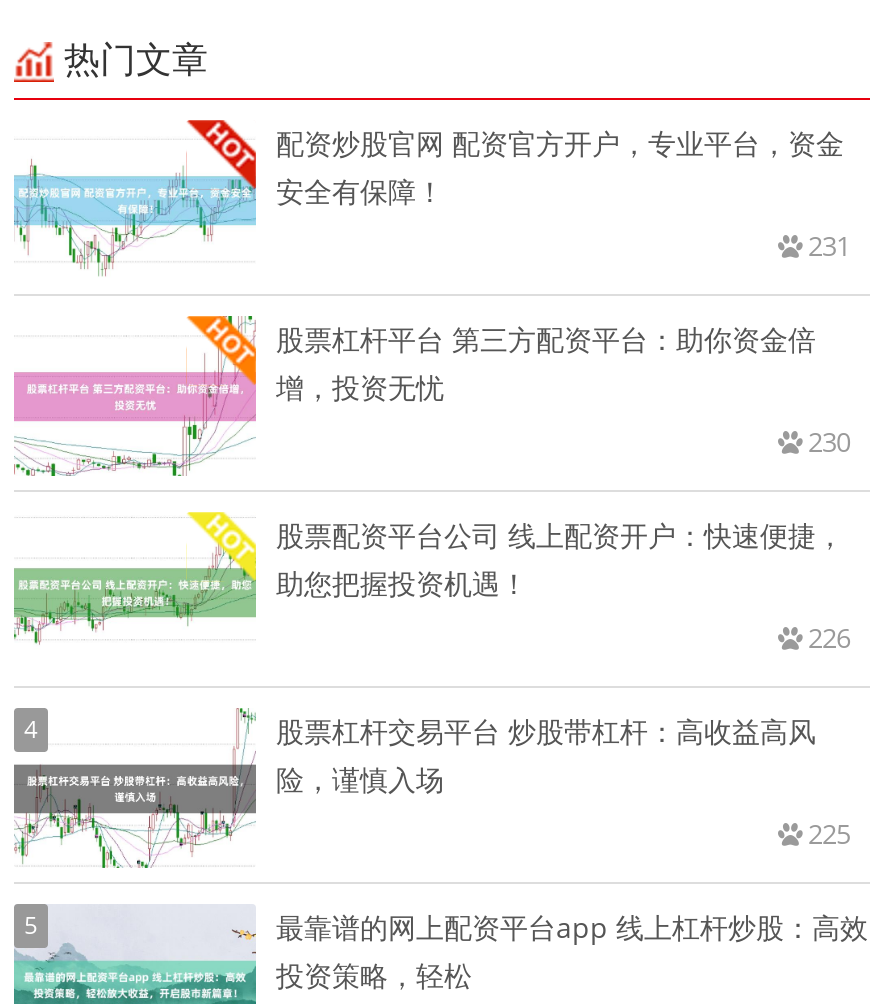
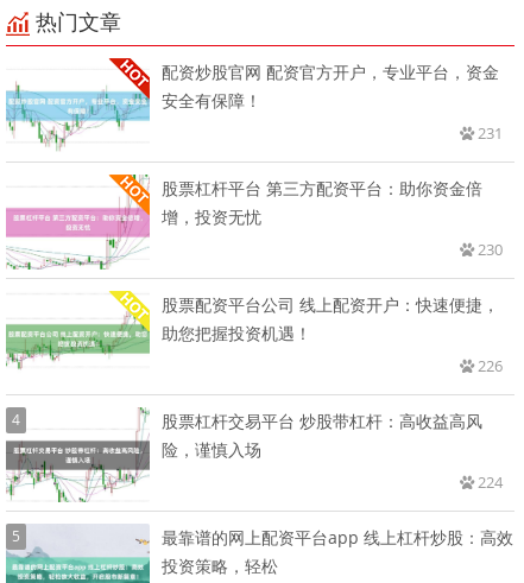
[808,817,850,853] 225 -> [478,472,503,493] 224

